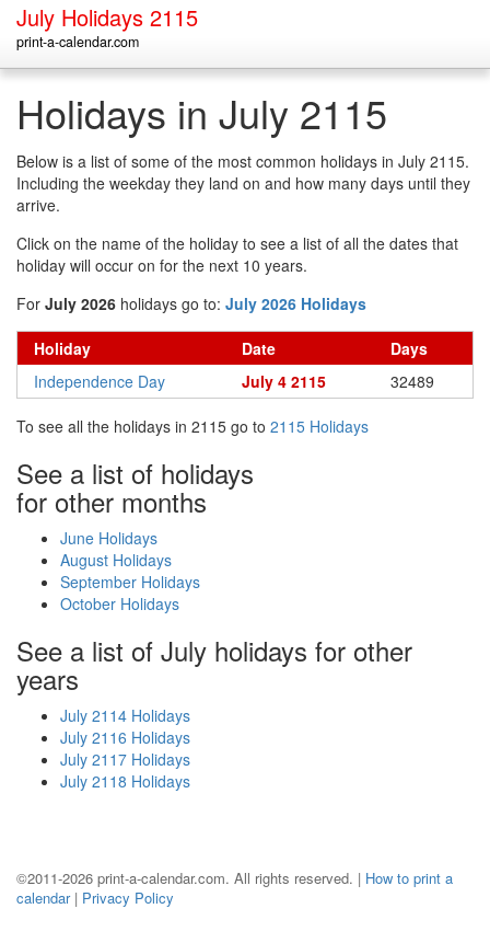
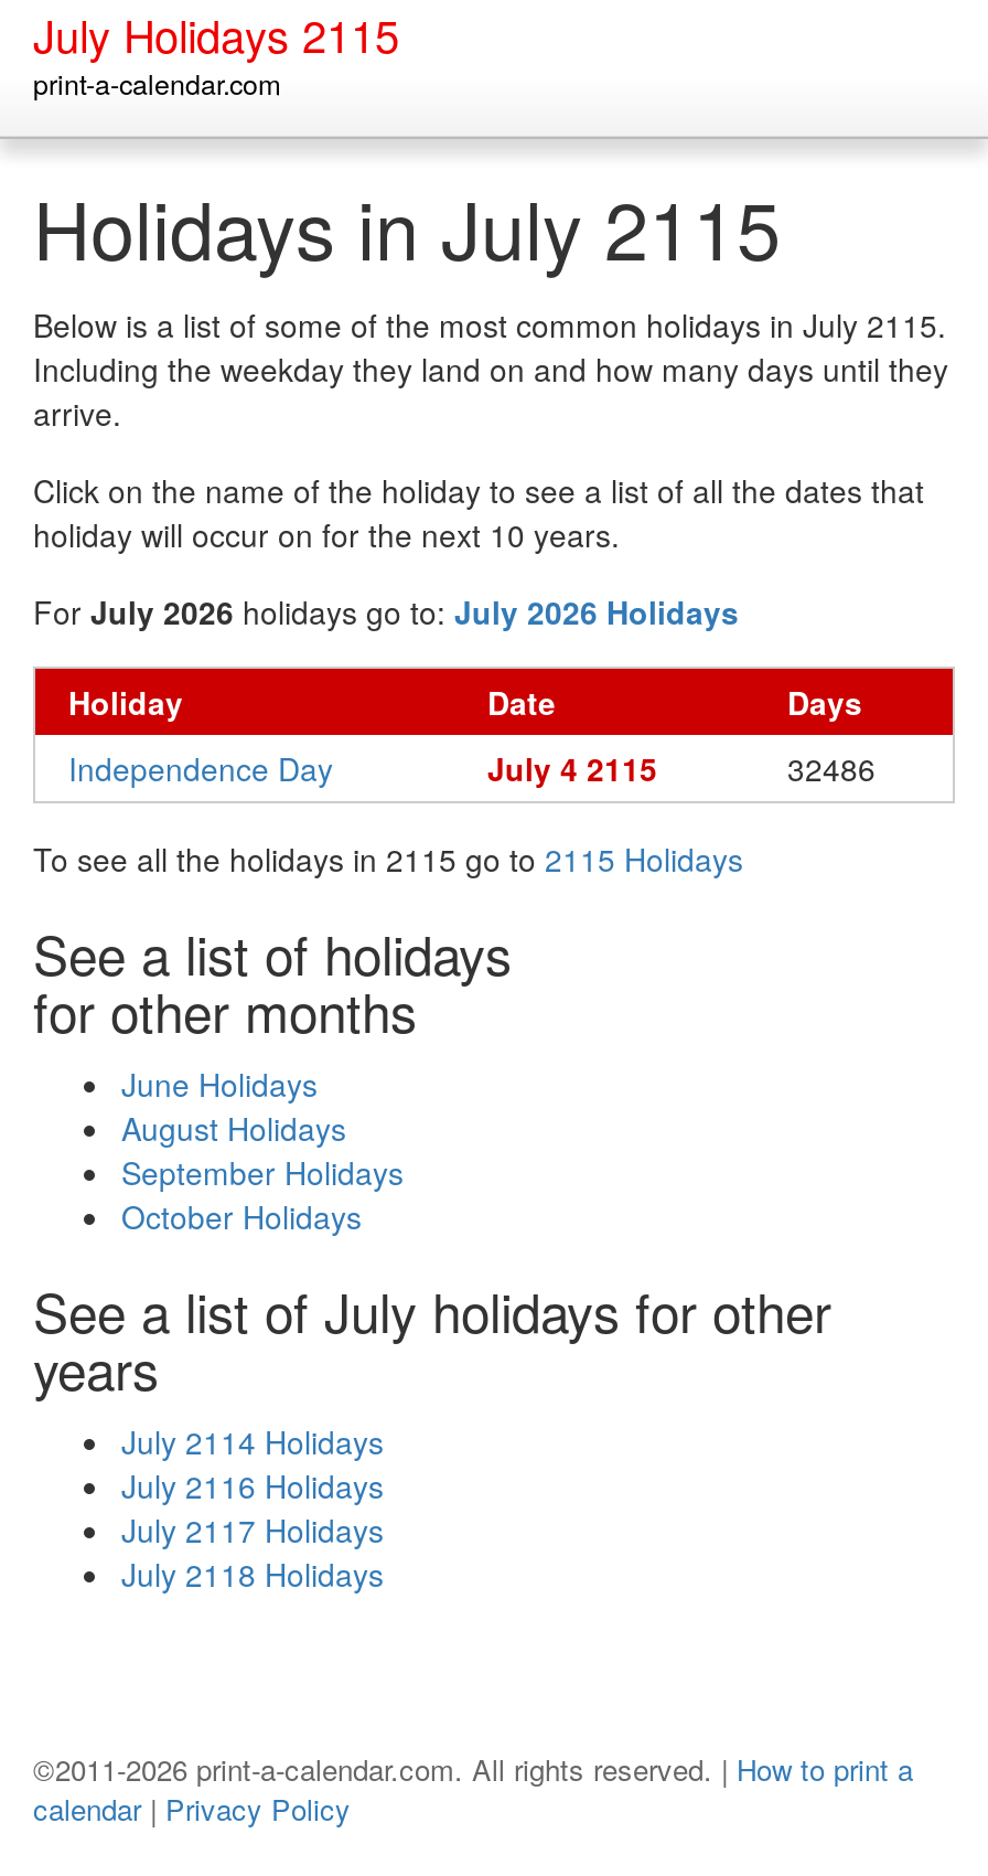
[390,370,434,392] 32489 -> [787,746,876,790] 32486

